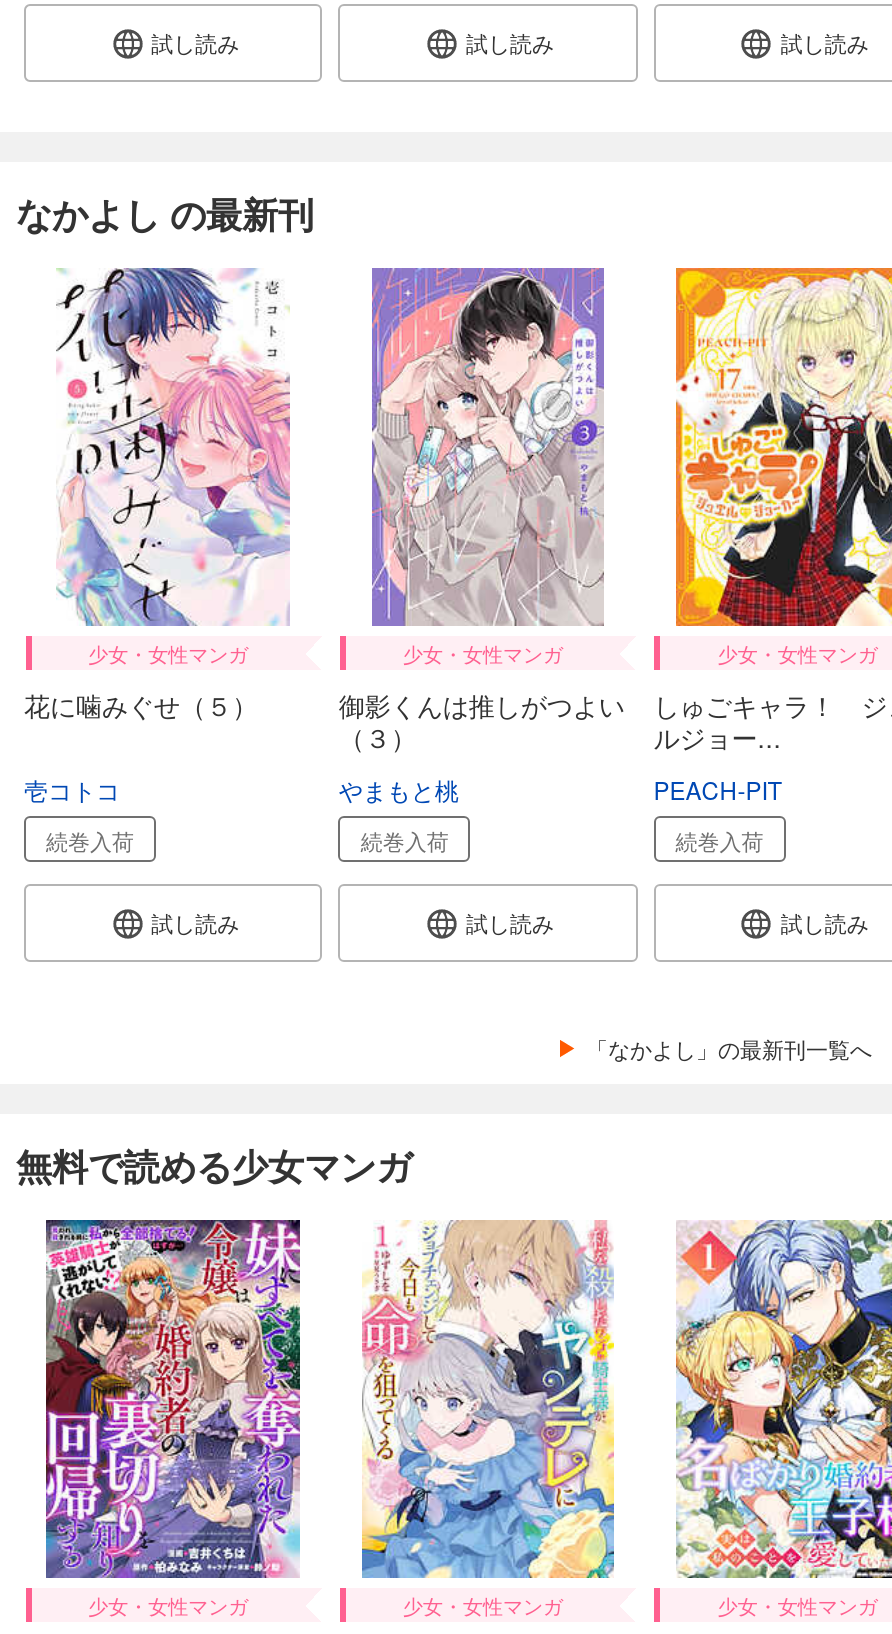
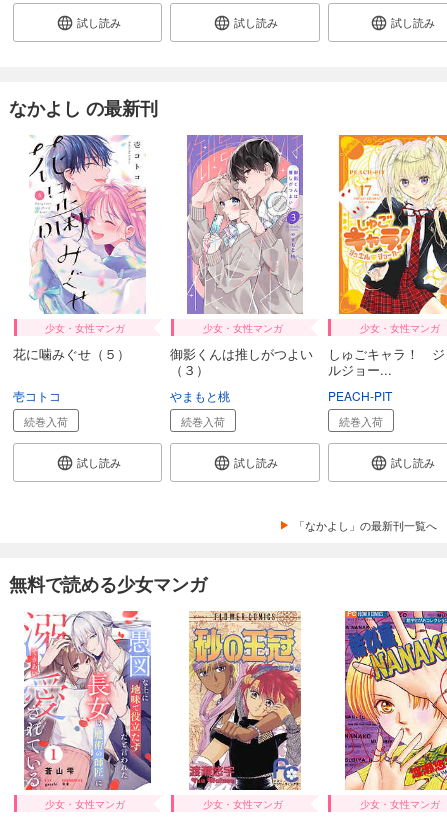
[44,1218,302,1580] [image] -> [23,610,152,791] [image]
[360,1220,616,1580] [image] -> [182,610,308,791] [image]
[674,1218,886,1580] [image] -> [339,610,444,791] [image]

